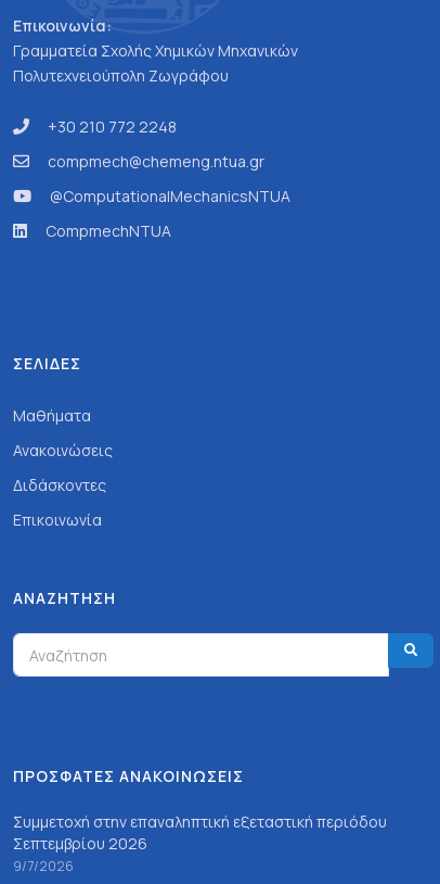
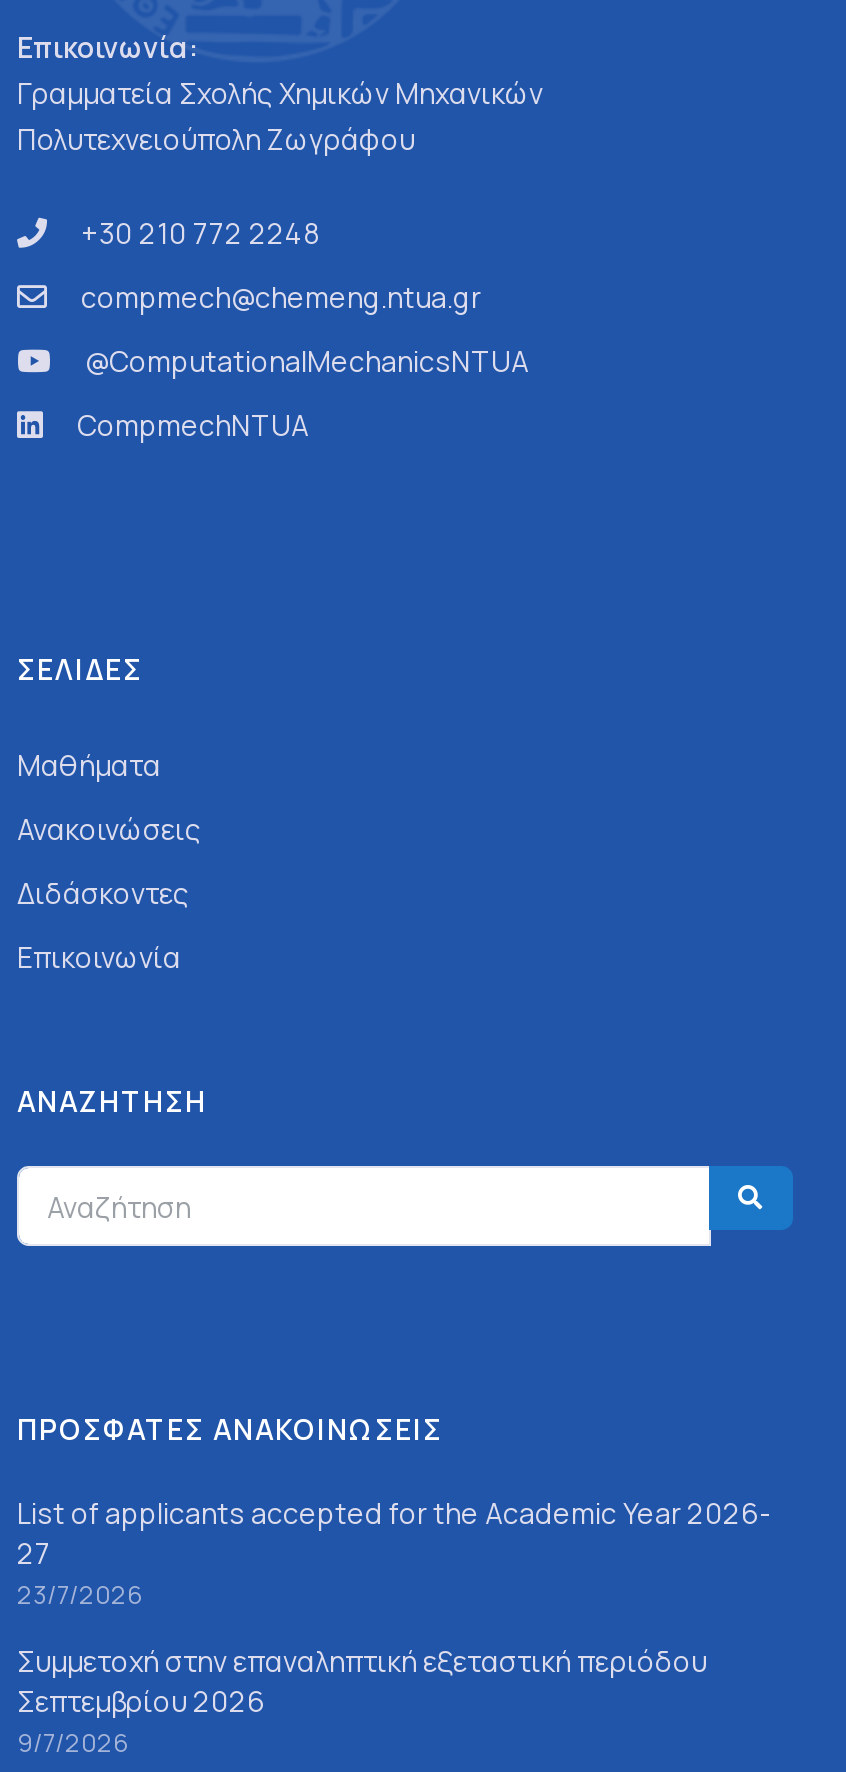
none -> [17,1495,771,1613] List of applicants accepted for the Academic Year 2026- | 27 | 23/7/2026

